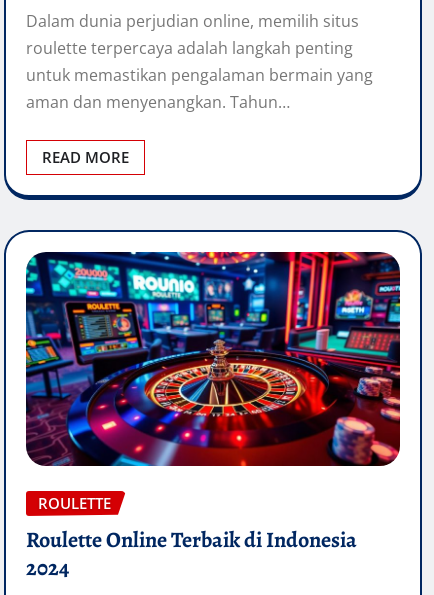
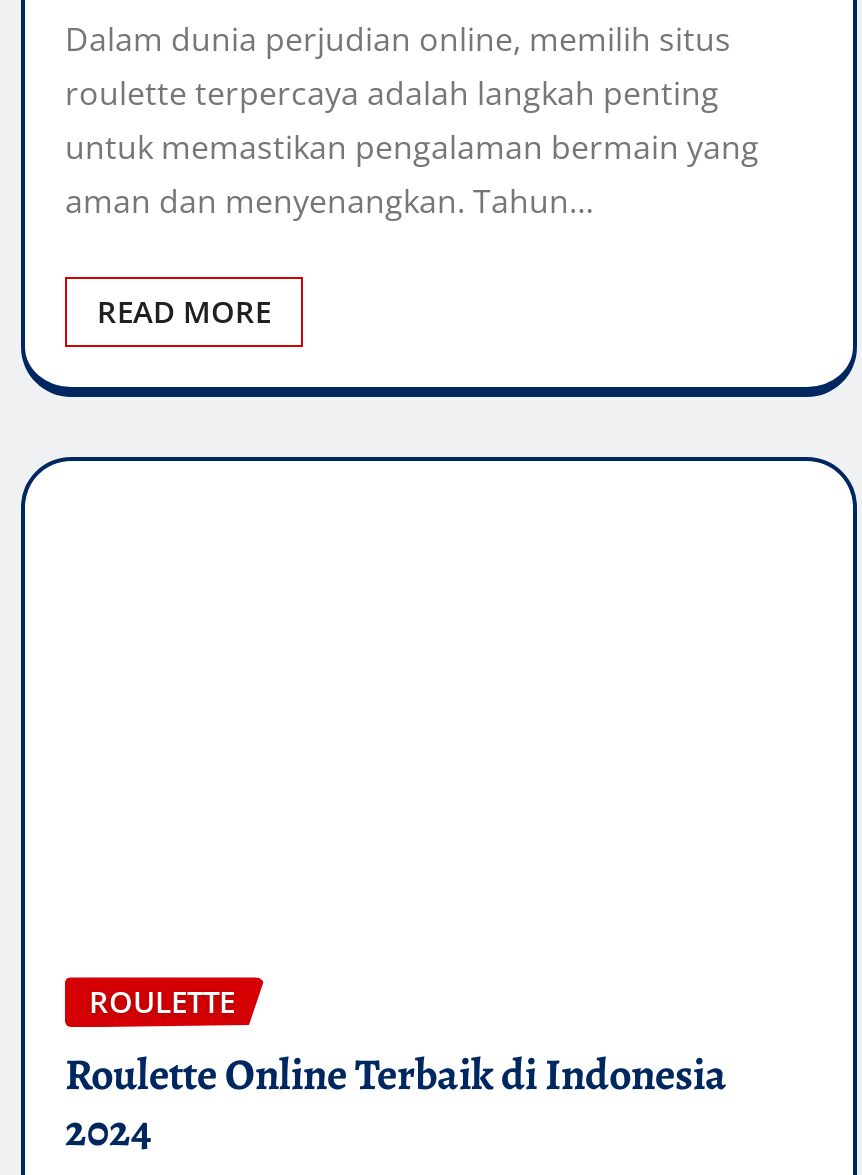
[25,251,401,467] [image] -> none

